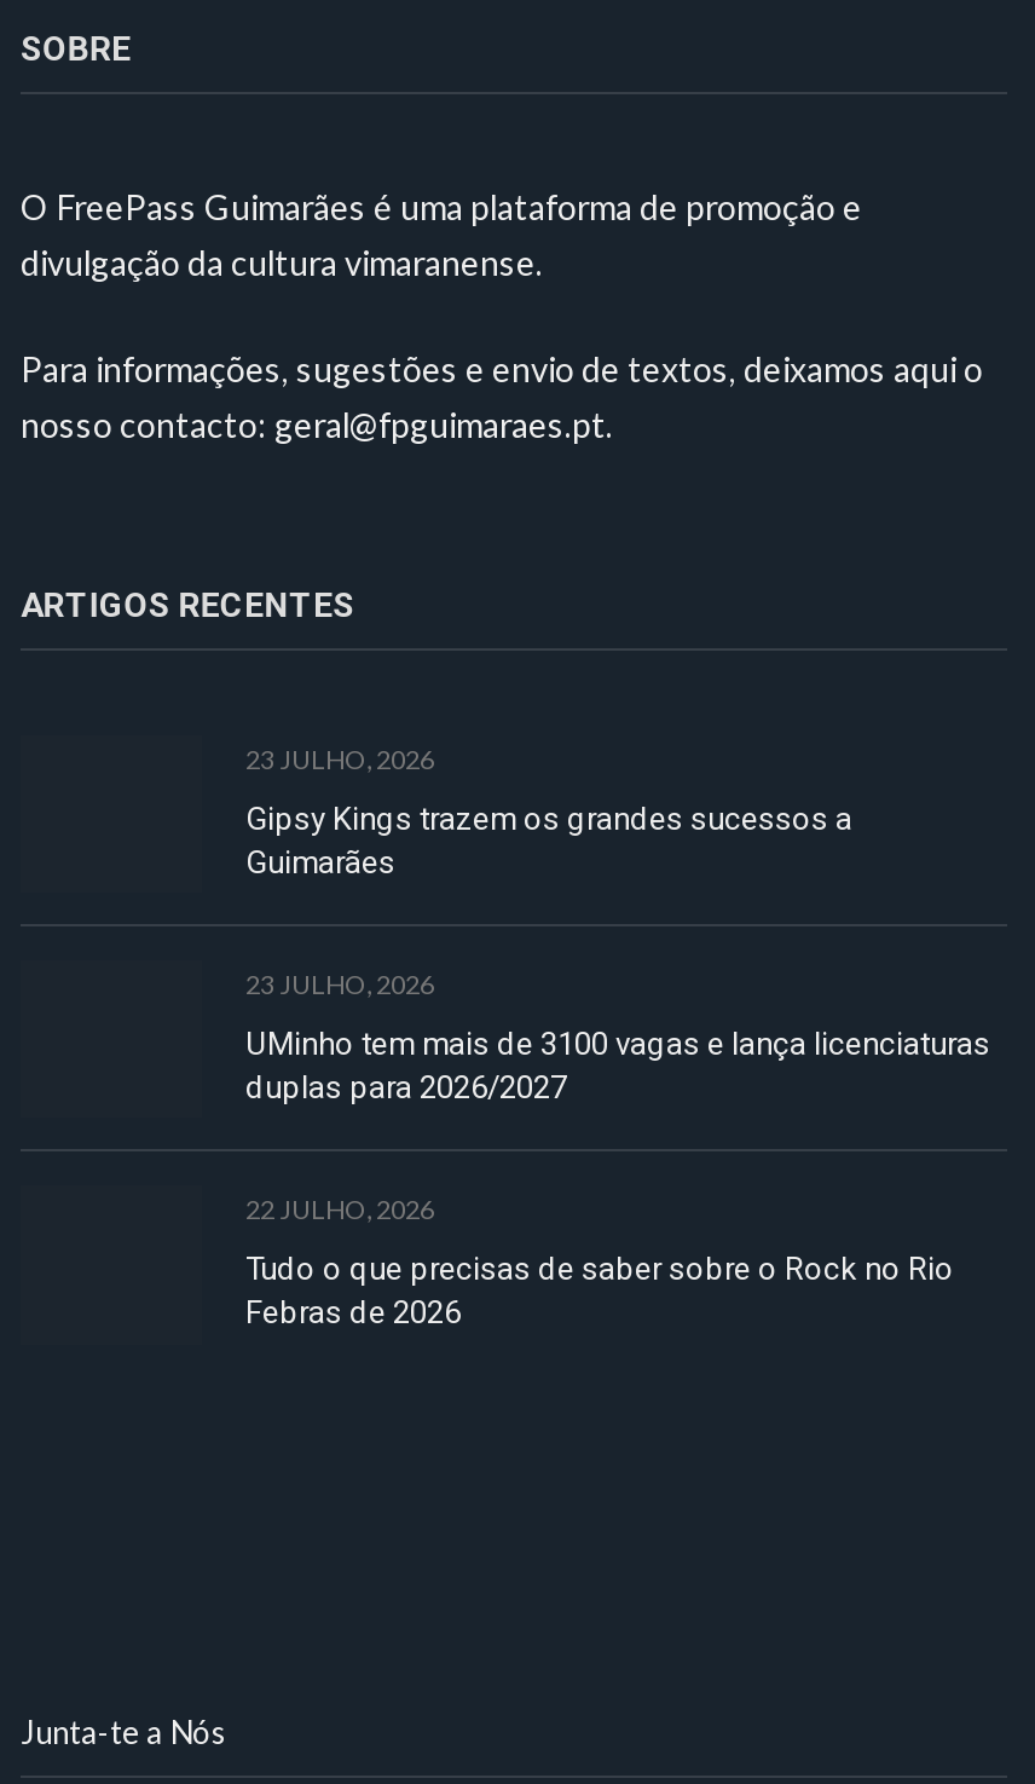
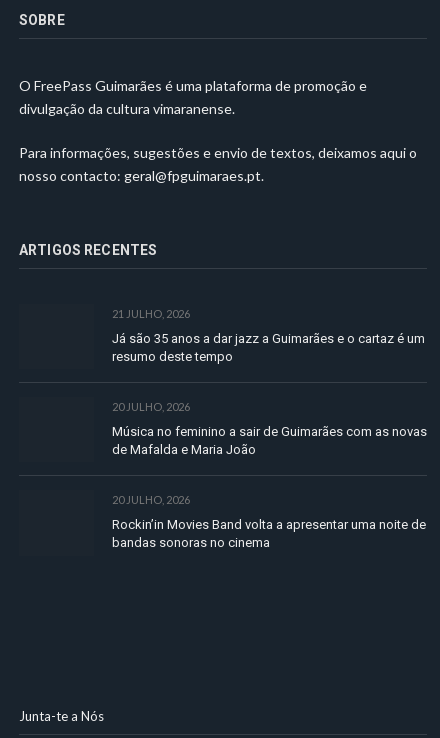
[245,742,434,774] 23 JULHO, 2026 -> [112,307,190,320] 21 JULHO, 2026
[245,800,852,880] Gipsy Kings trazem os grandes sucessos a | Guimarães -> [112,331,425,364] Já são 35 anos a dar jazz a Guimarães e o cartaz é um | resumo deste tempo
[245,968,434,999] 23 JULHO, 2026 -> [112,400,190,413] 20 JULHO, 2026
[245,1026,990,1105] UMinho tem mais de 3100 vagas e lança licenciaturas | duplas para 2026/2027 -> [112,424,427,457] Música no feminino a sair de Guimarães com as novas | de Mafalda e Maria João
[245,1193,434,1225] 22 JULHO, 2026 -> [112,493,190,506] 20 JULHO, 2026
[245,1251,954,1331] Tudo o que precisas de saber sobre o Rock no Rio | Febras de 2026 -> [112,517,426,550] Rockin’in Movies Band volta a apresentar uma noite de | bandas sonoras no cinema

